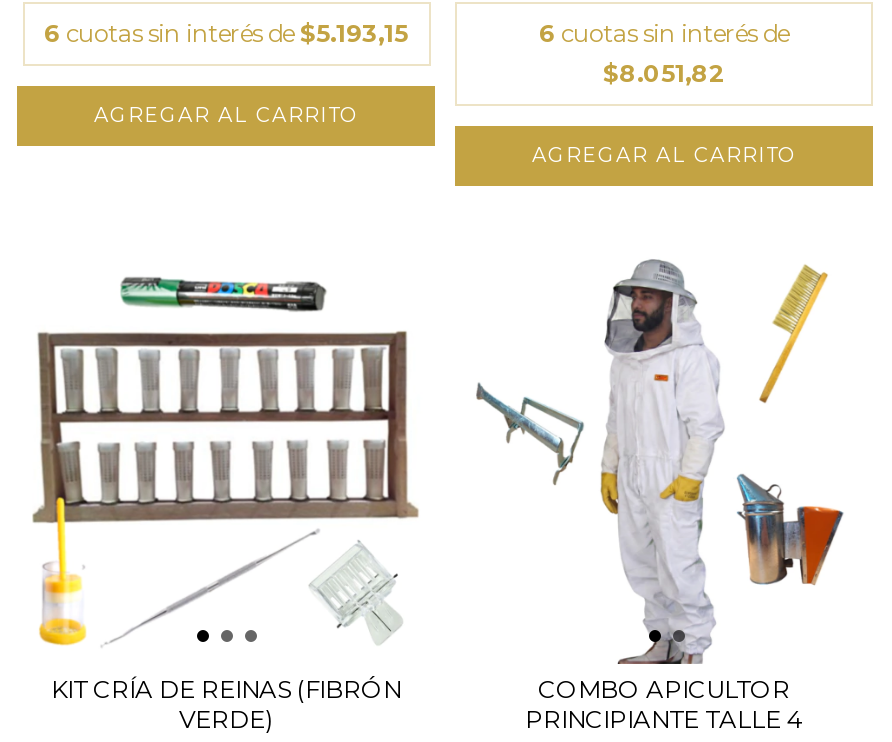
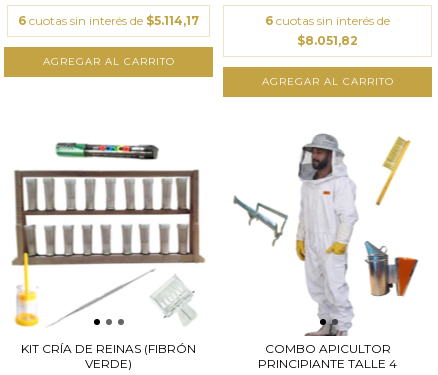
[44,17,408,47] 6 cuotas sin interés de $5.193,15 -> [18,12,199,27] 6 cuotas sin interés de $5.114,17

